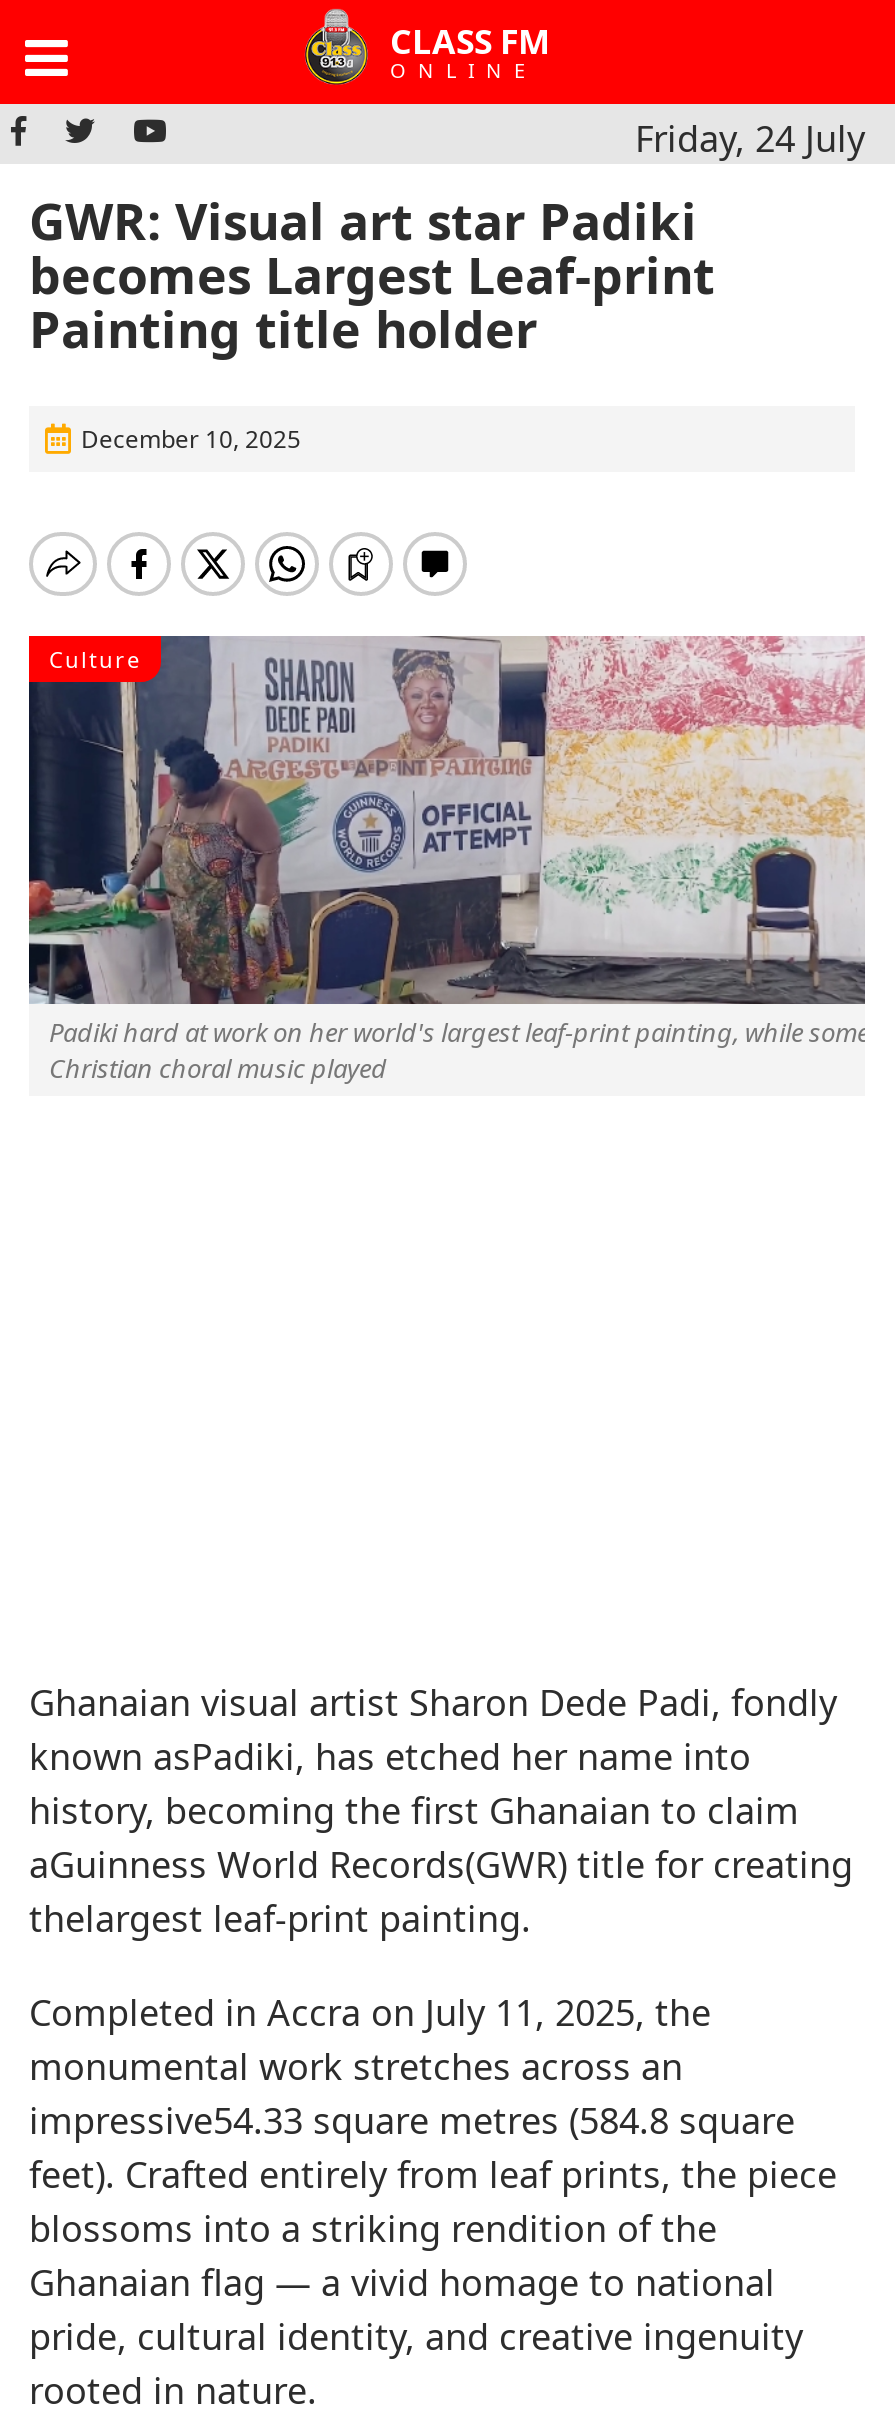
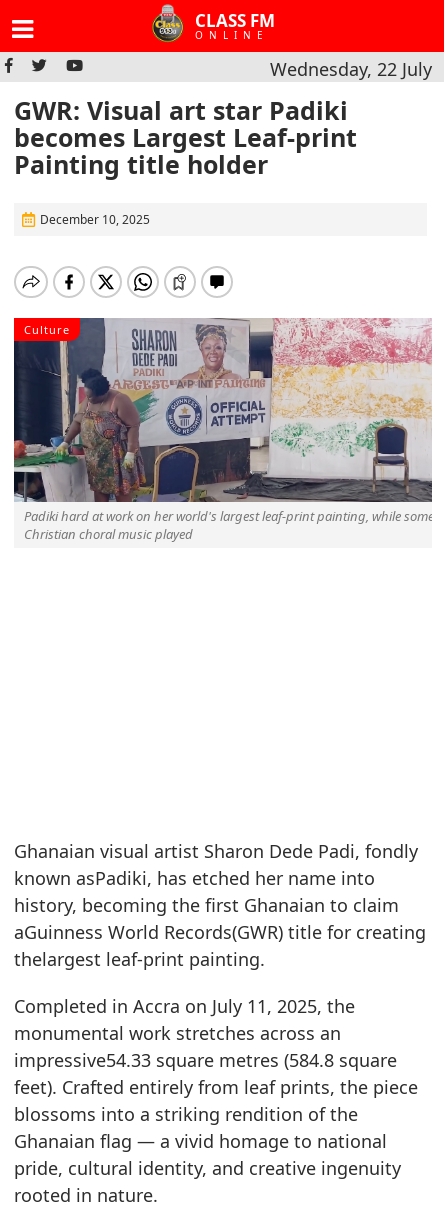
[635,114,865,162] Friday, 24 July -> [270,57,432,81] Wednesday, 22 July

